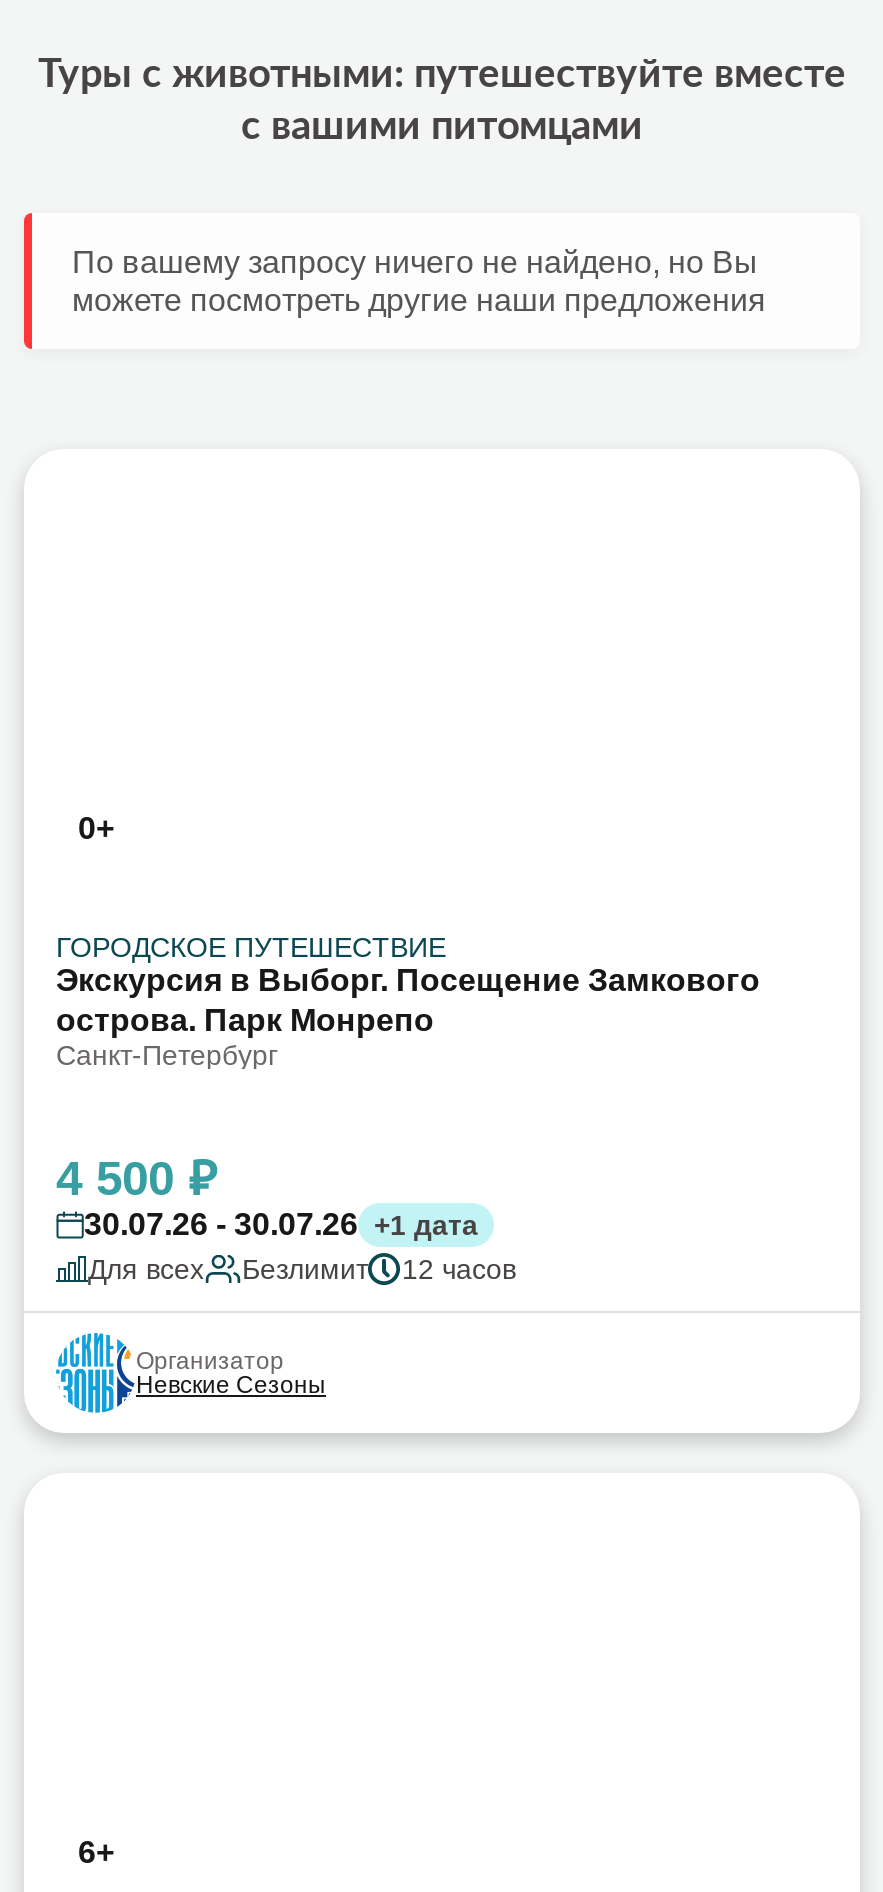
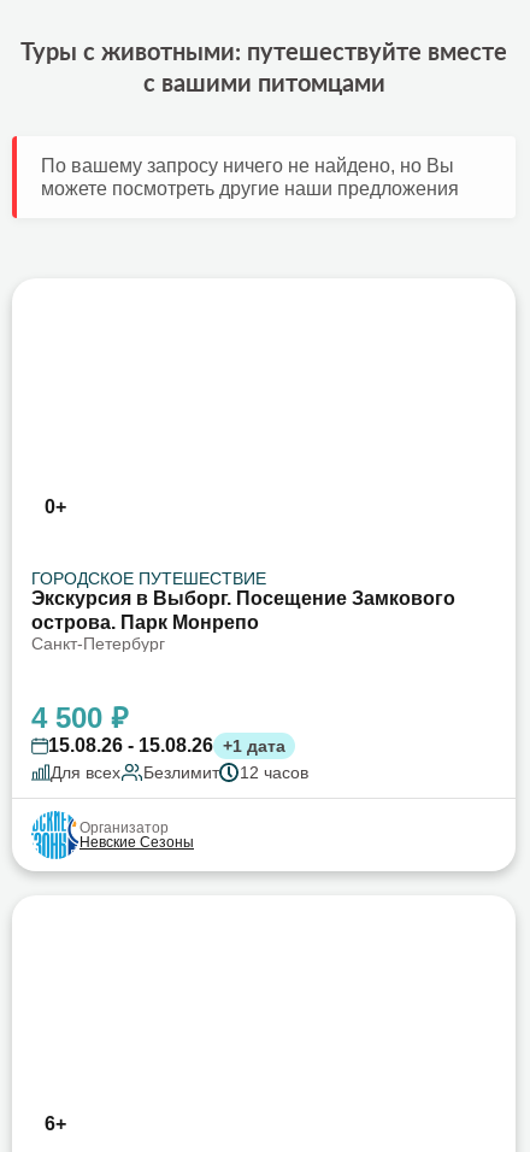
[84,1208,478,1242] 30.07.26 - 30.07.26 +1 дата -> [48,735,285,756] 15.08.26 - 15.08.26 +1 дата

